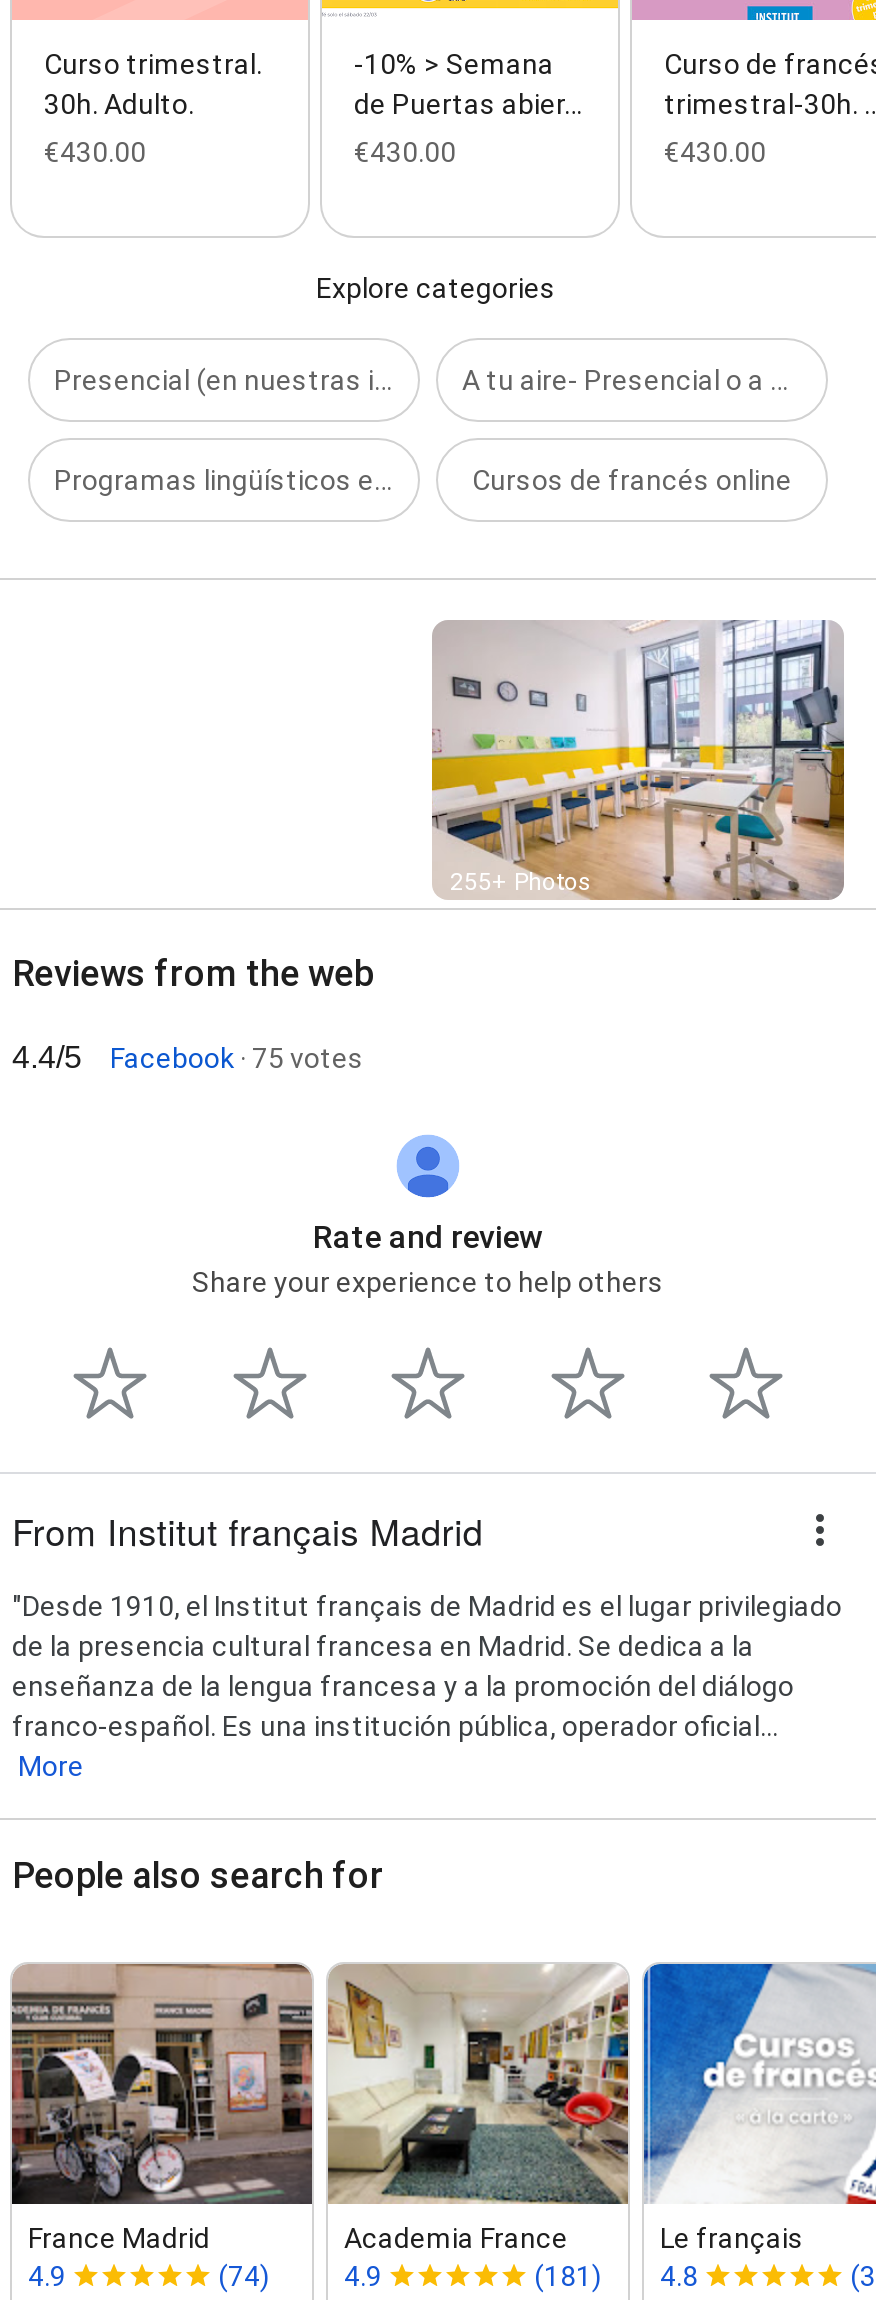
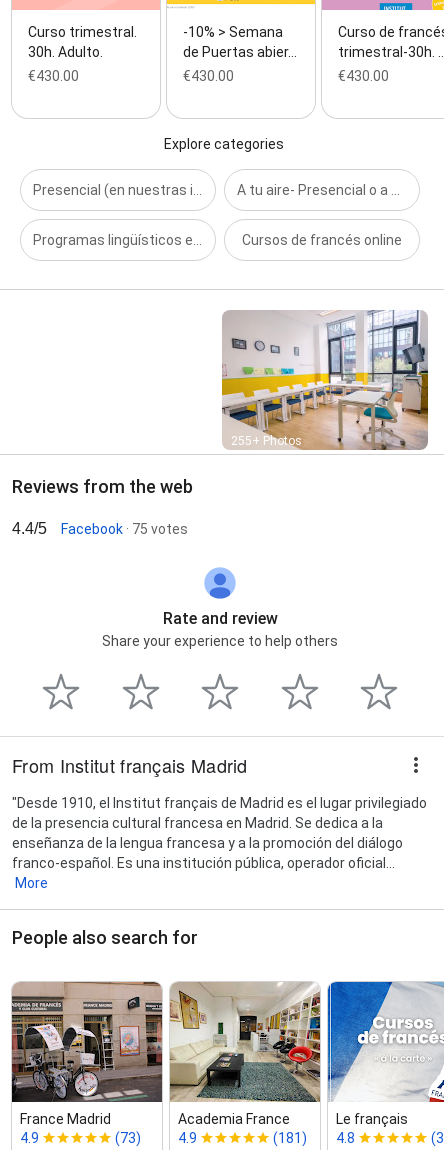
[218,2260,270,2292] (74) -> [115,1130,141,1146] (73)

